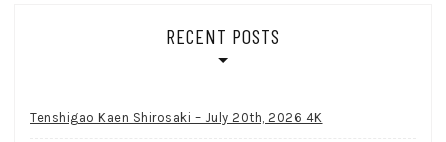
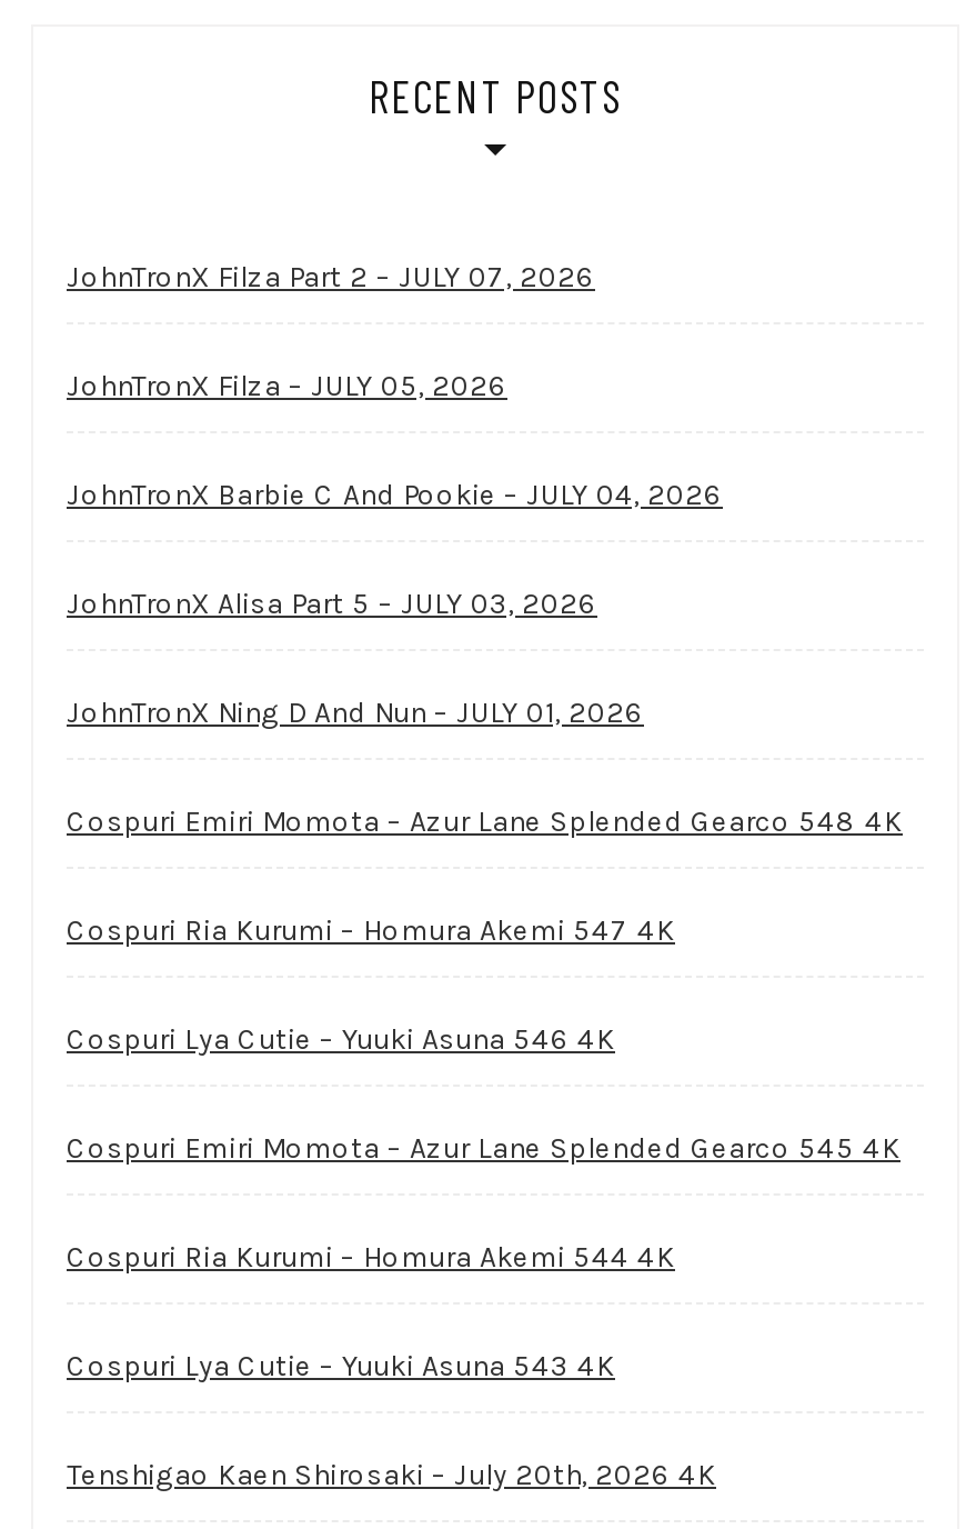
none -> [67,260,903,1382] JohnTronX Filza Part 2 – JULY 07, 2026 | JohnTronX Filza – JULY 05, 2026 | JohnTronX Barbie C And Pookie – JULY 04, 2026 | JohnTronX Alisa Part 5 – JULY 03, 2026 | JohnTronX Ning D And Nun – JULY 01, 2026 | Cospuri Emiri Momota – Azur Lane Splended Gearco 548 4K | Cospuri Ria Kurumi – Homura Akemi 547 4K | Cospuri Lya Cutie – Yuuki Asuna 546 4K | Cospuri Emiri Momota – Azur Lane Splended Gearco 545 4K | Cospuri Ria Kurumi – Homura Akemi 544 4K | Cospuri Lya Cutie – Yuuki Asuna 543 4K

